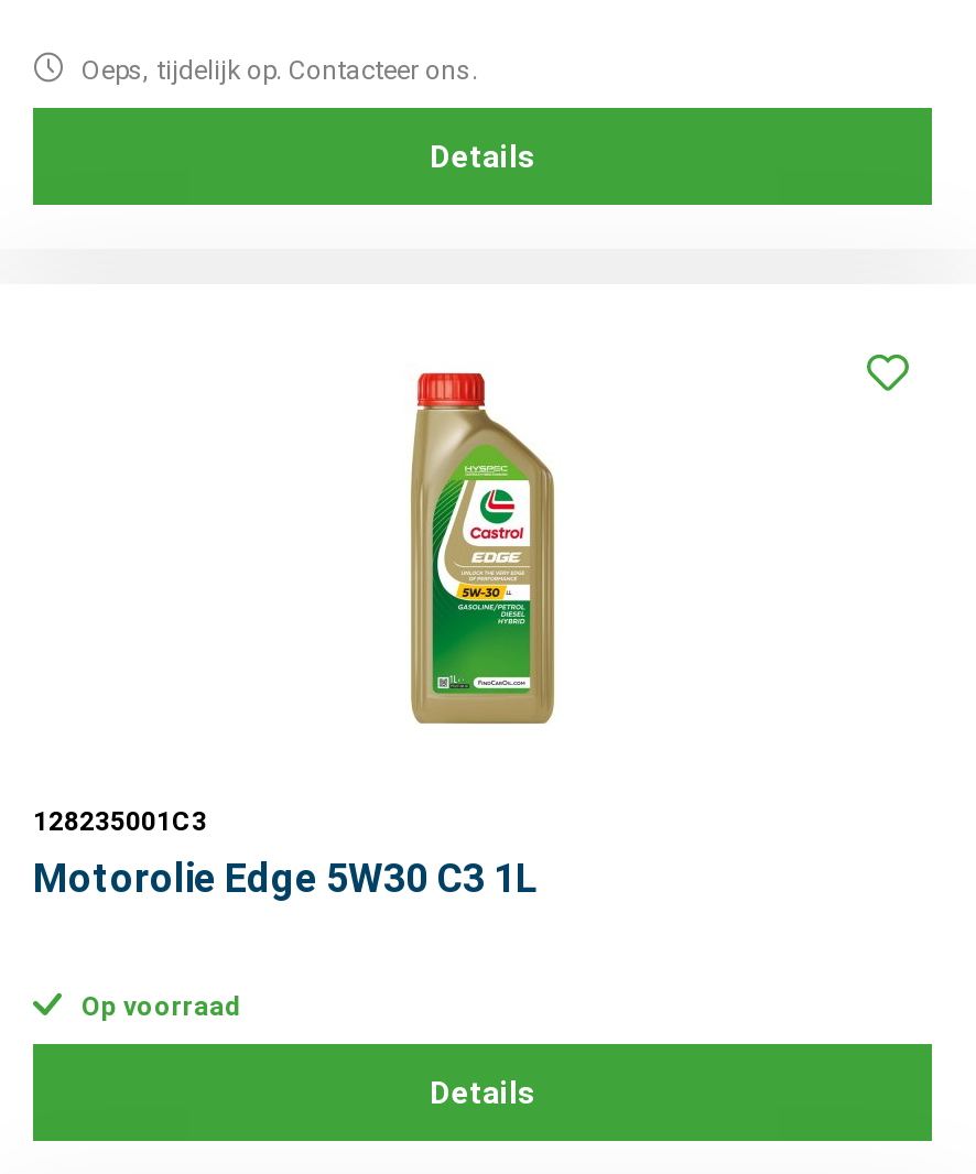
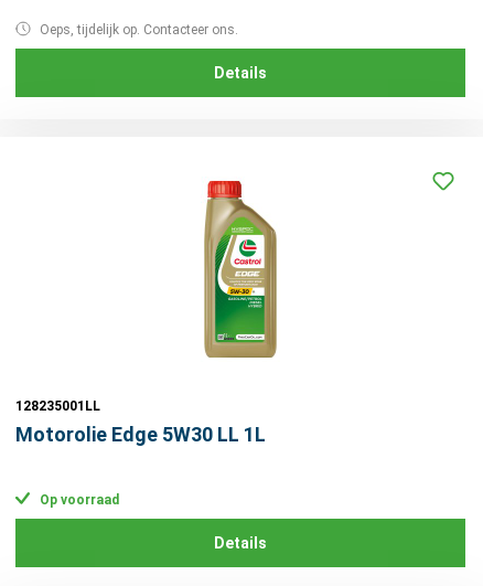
[33,806,538,901] 128235001C3 | Motorolie Edge 5W30 C3 1L -> [15,399,266,446] 128235001LL | Motorolie Edge 5W30 LL 1L

